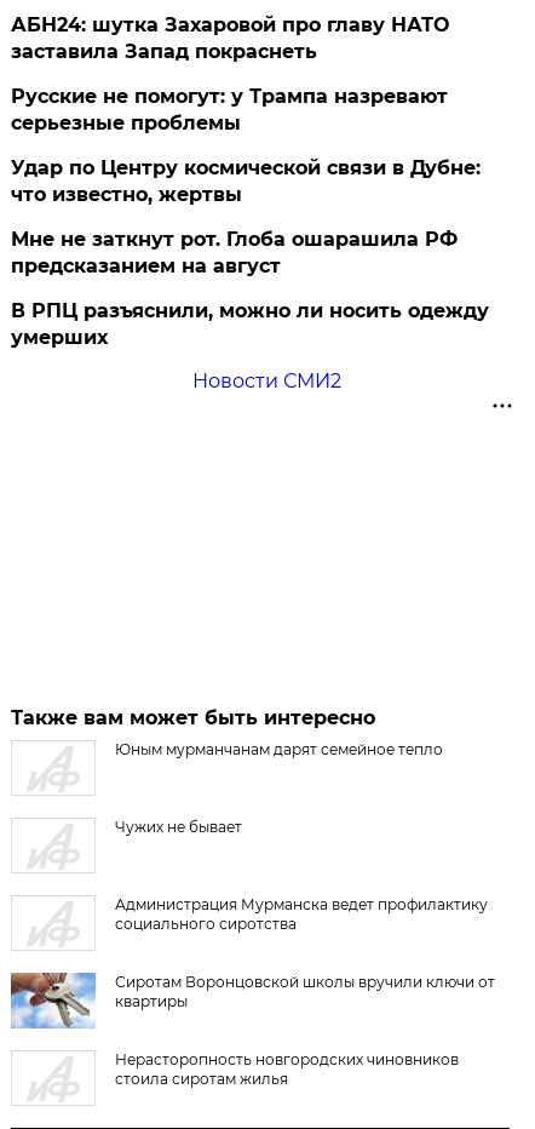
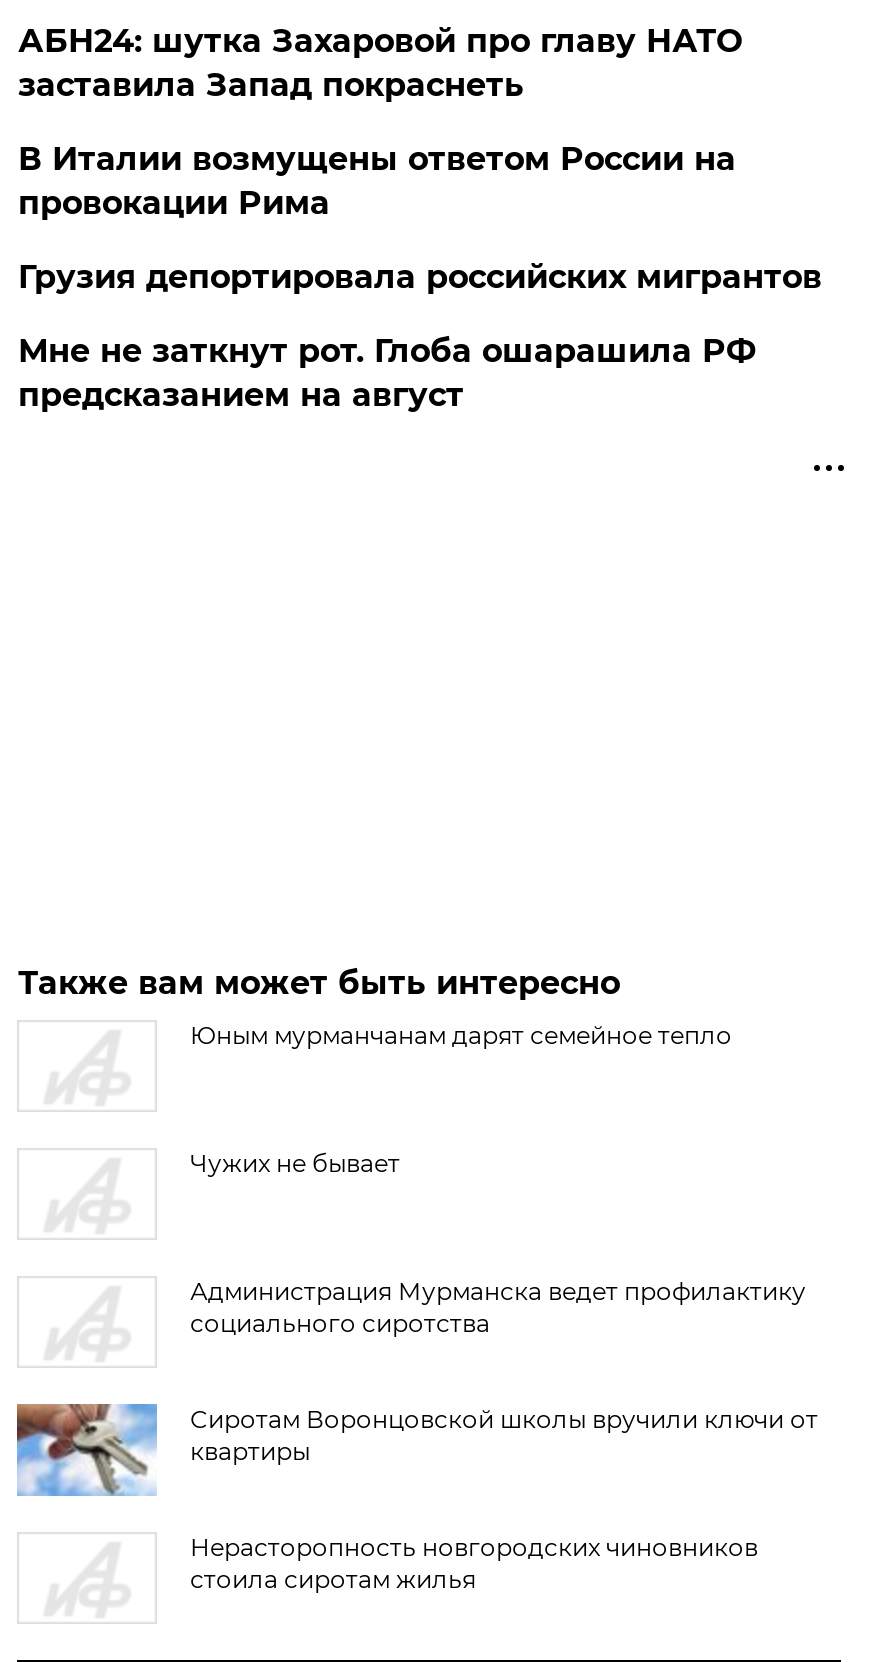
[11,85,448,134] Русские не помогут: у Трампа назревают | серьезные проблемы -> [18,140,736,222] В Италии возмущены ответом России на | провокации Рима
[11,156,481,206] Удар по Центру космической связи в Дубне: | что известно, жертвы -> [18,258,822,296] Грузия депортировала российских мигрантов
[11,299,489,392] В РПЦ разъяснили, можно ли носить одежду | умерших | Новости СМИ2 -> none

